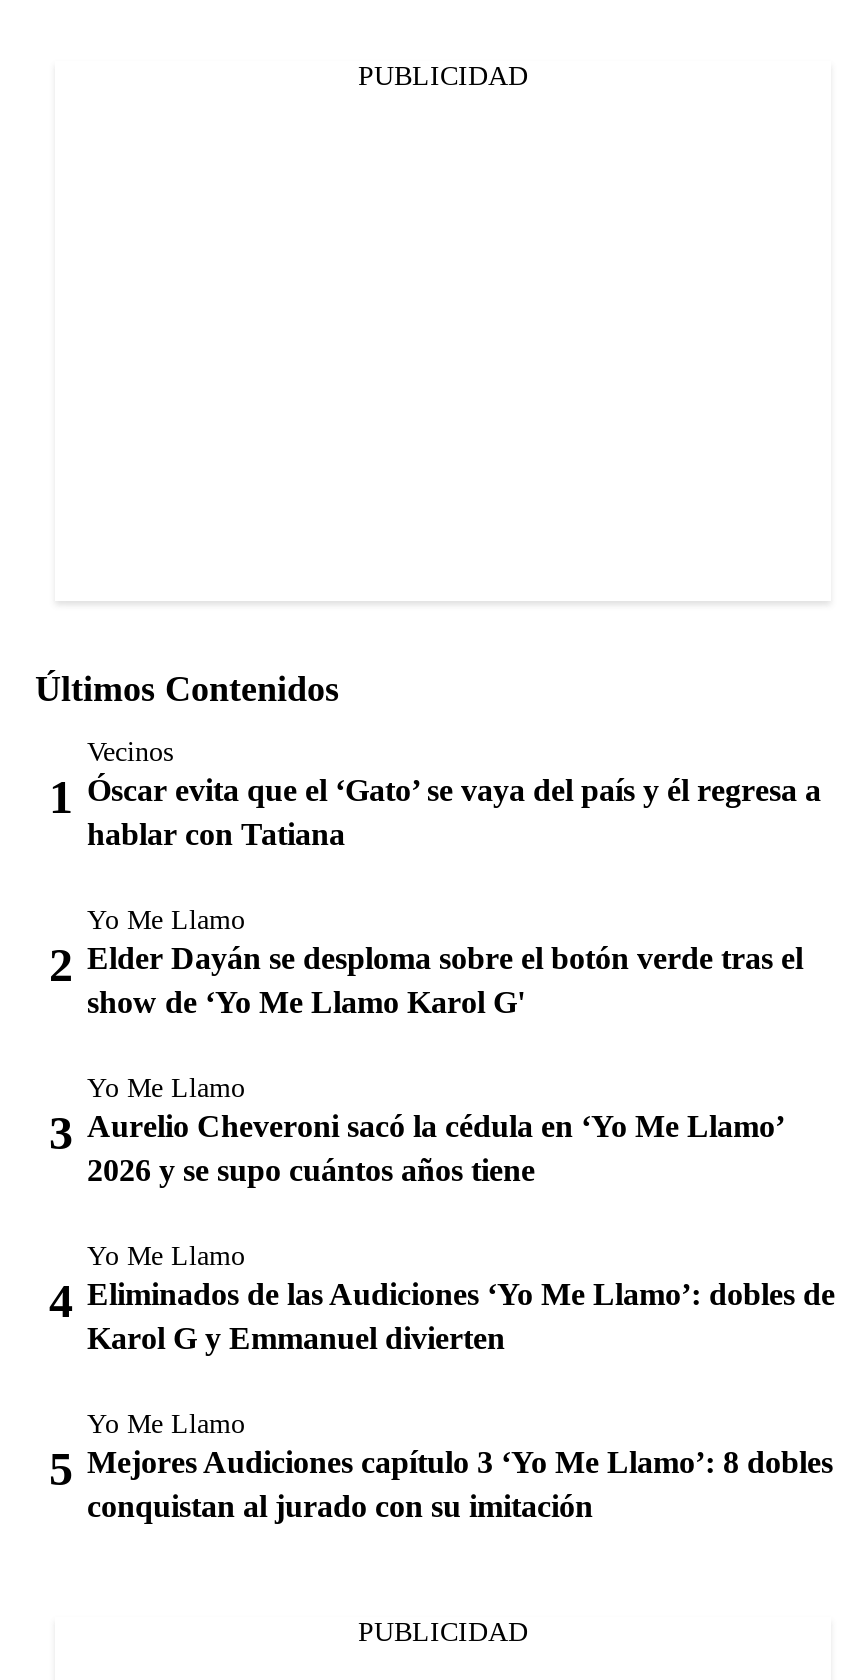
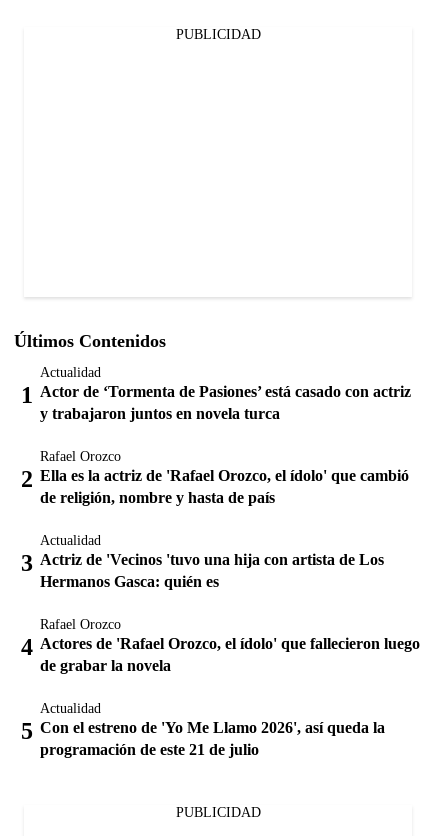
[87,737,821,851] Vecinos | Óscar evita que el ‘Gato’ se vaya del país y él regresa a | hablar con Tatiana -> [40,365,411,422] Actualidad | Actor de ‘Tormenta de Pasiones’ está casado con actriz | y trabajaron juntos en novela turca
[87,905,803,1019] Yo Me Llamo | Elder Dayán se desploma sobre el botón verde tras el | show de ‘Yo Me Llamo Karol G' -> [40,449,409,506] Rafael Orozco | Ella es la actriz de 'Rafael Orozco, el ídolo' que cambió | de religión, nombre y hasta de país
[87,1073,783,1187] Yo Me Llamo | Aurelio Cheveroni sacó la cédula en ‘Yo Me Llamo’ | 2026 y se supo cuántos años tiene -> [40,533,384,590] Actualidad | Actriz de 'Vecinos 'tuvo una hija con artista de Los | Hermanos Gasca: quién es
[87,1241,835,1355] Yo Me Llamo | Eliminados de las Audiciones ‘Yo Me Llamo’: dobles de | Karol G y Emmanuel divierten -> [40,617,420,674] Rafael Orozco | Actores de 'Rafael Orozco, el ídolo' que fallecieron luego | de grabar la novela
[87,1409,833,1523] Yo Me Llamo | Mejores Audiciones capítulo 3 ‘Yo Me Llamo’: 8 dobles | conquistan al jurado con su imitación -> [40,701,385,758] Actualidad | Con el estreno de 'Yo Me Llamo 2026', así queda la | programación de este 21 de julio

